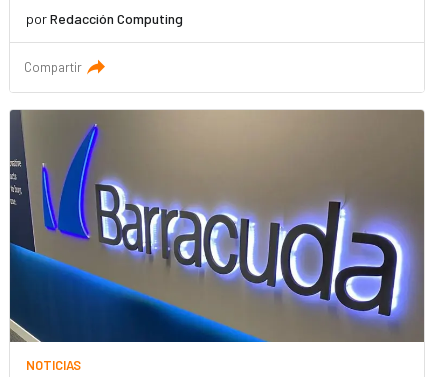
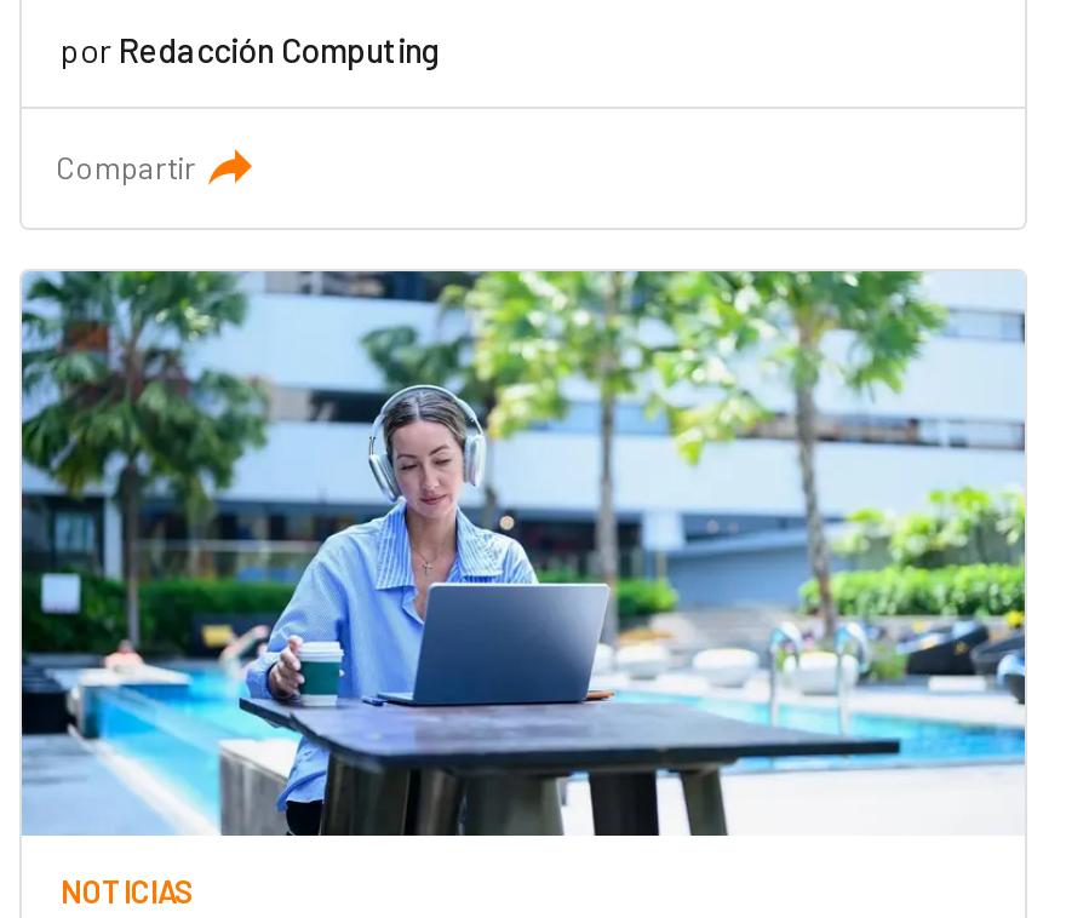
[9,109,425,343] [image] -> [19,269,1027,838] [image]

